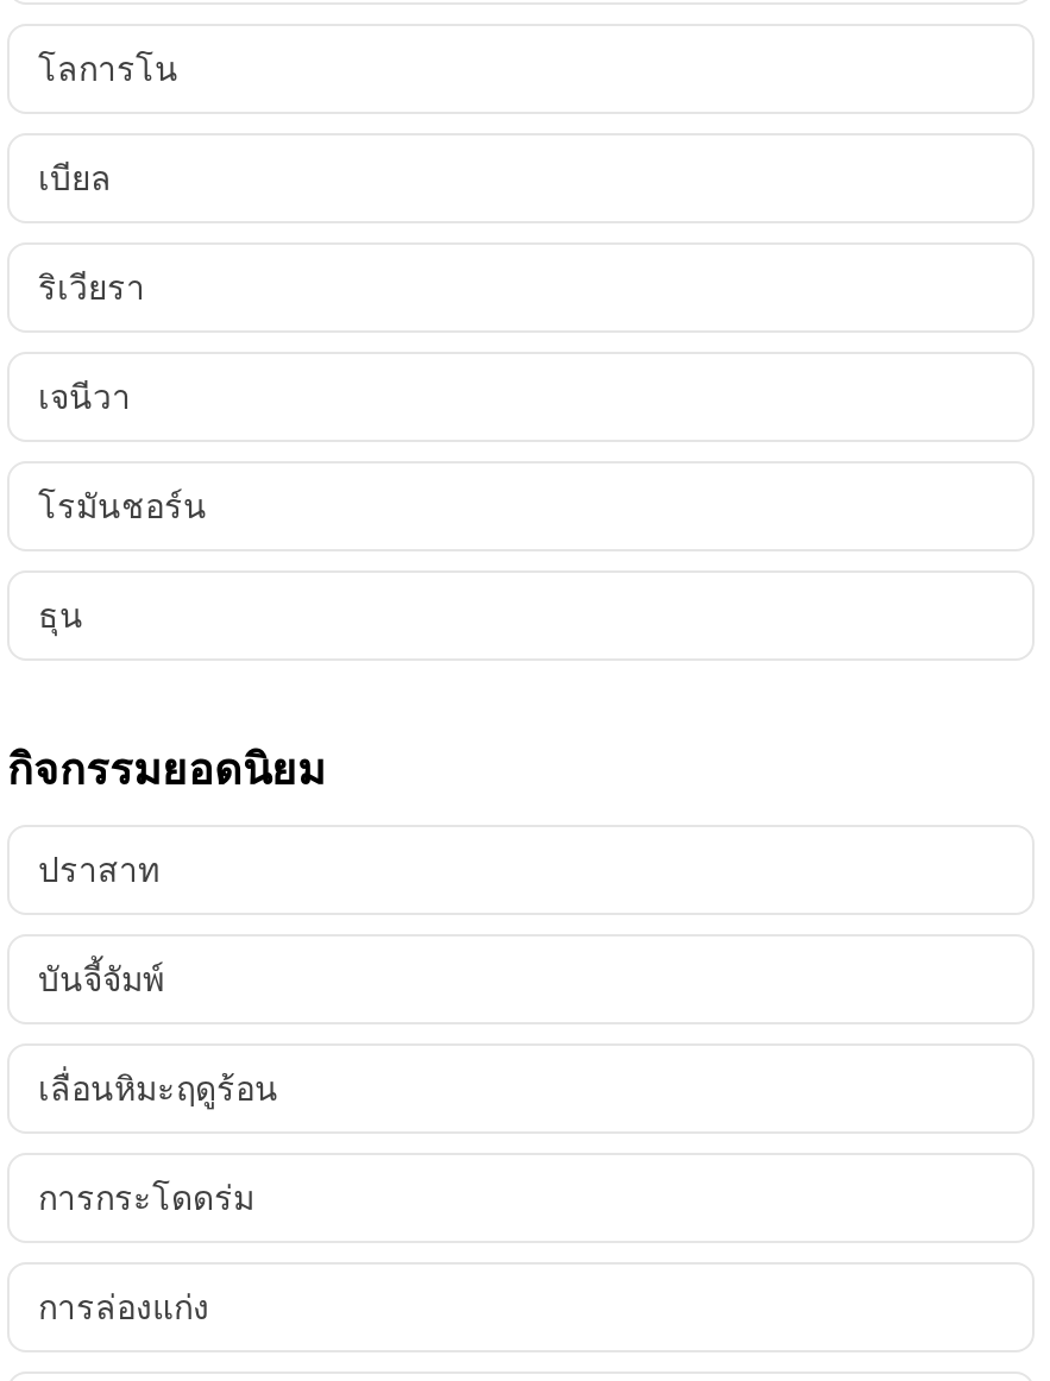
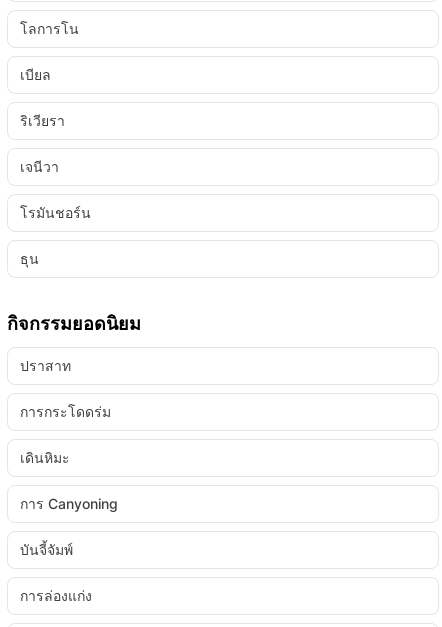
moved [38,958,164,998] -> [20,541,73,558]: บันจี้จัมพ์
[38,1067,278,1108] เลื่อนหิมะฤดูร้อน -> none
moved [38,1177,254,1217] -> [20,403,111,420]: การกระโดดร่ม
none -> [20,449,118,512] เดินหิมะ | การ Canyoning

